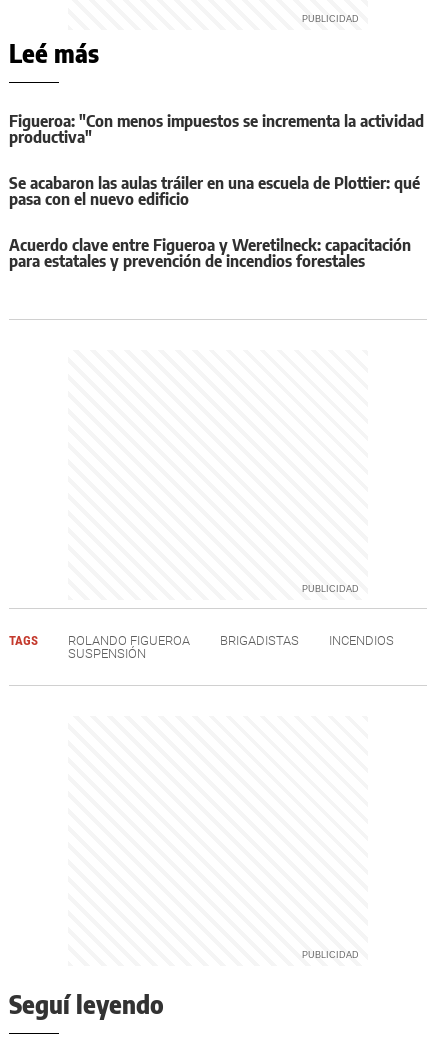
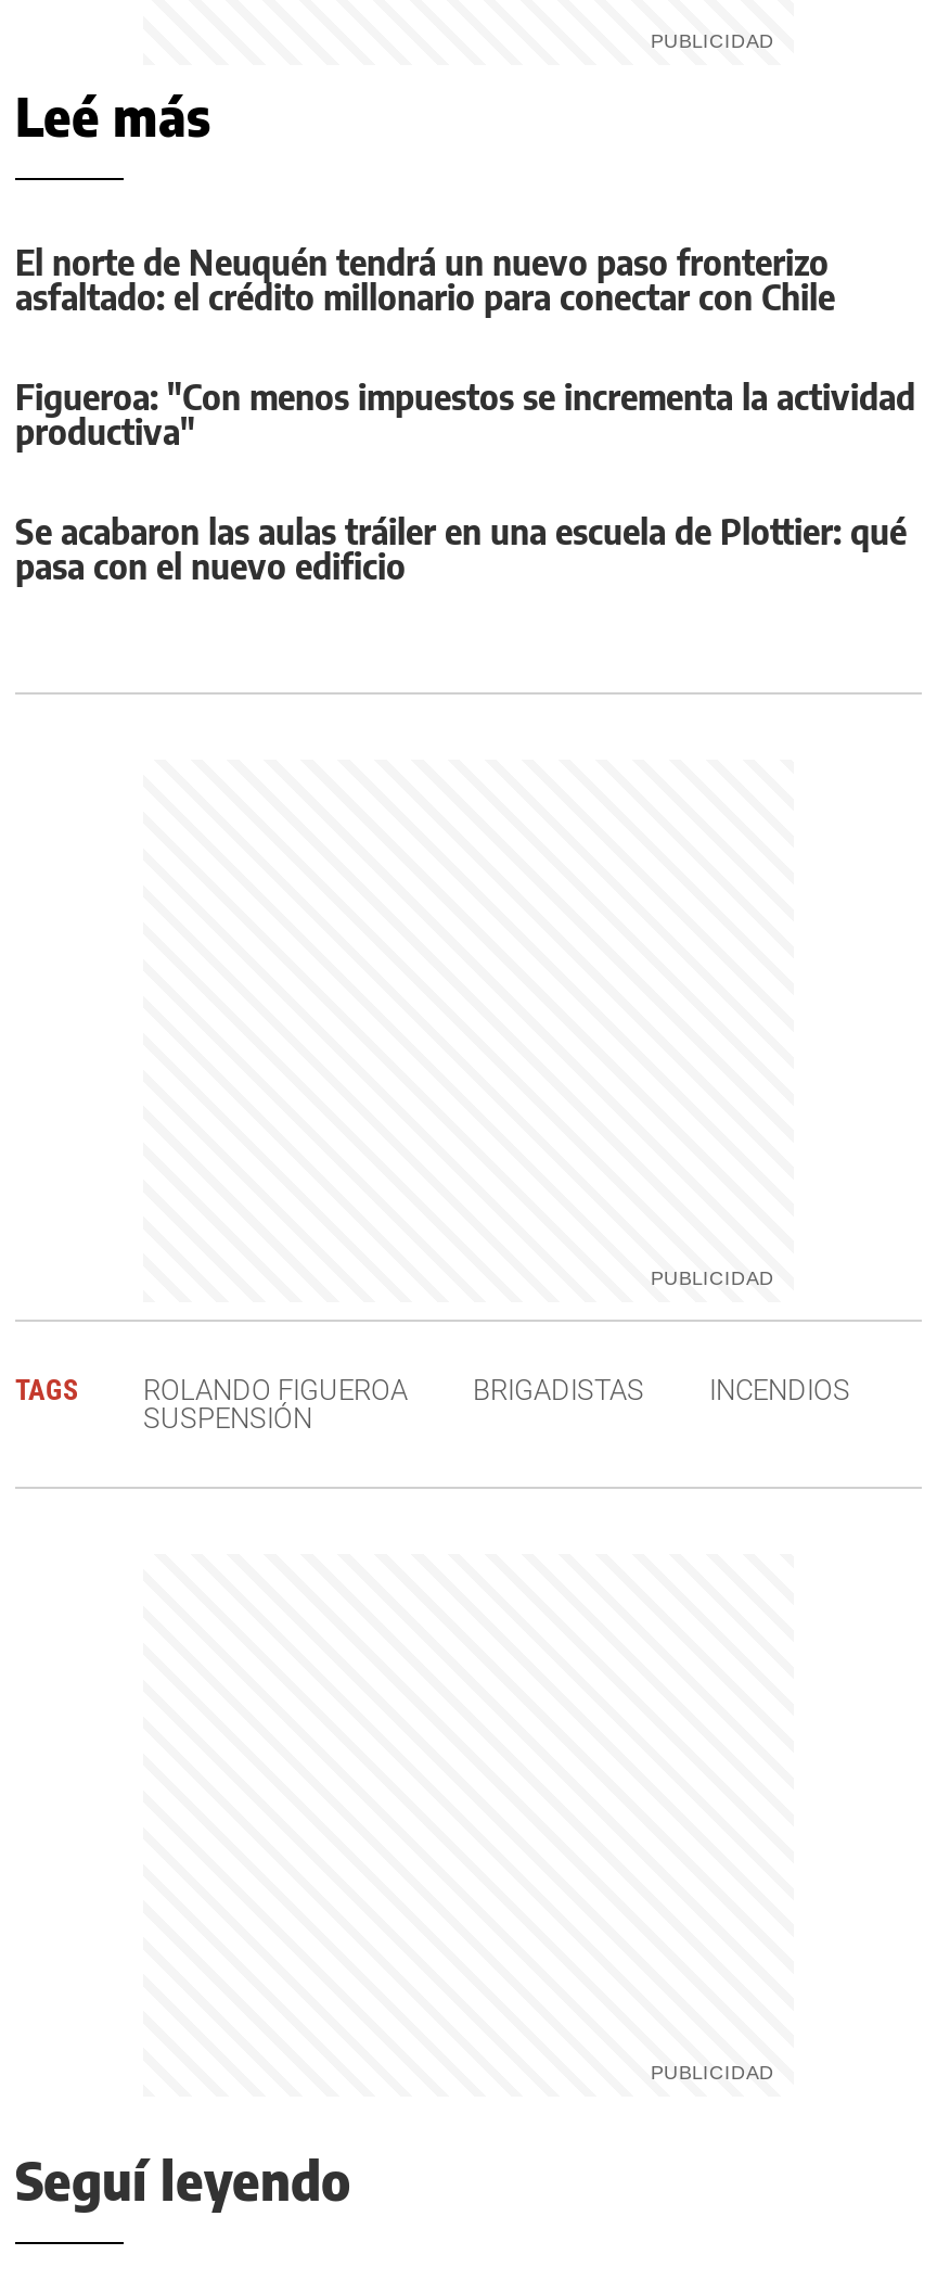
none -> [15,241,835,319] El norte de Neuquén tendrá un nuevo paso fronterizo | asfaltado: el crédito millonario para conectar con Chile
moved [9,111,424,209] -> [15,376,915,588]: Figueroa: "Con menos impuestos se incrementa la actividad | productiva" | Se acabaron las aulas tráiler en una escuela de Plottier: qué | pasa con el nuevo edificio
[9,235,411,271] Acuerdo clave entre Figueroa y Weretilneck: capacitación | para estatales y prevención de incendios forestales -> none

